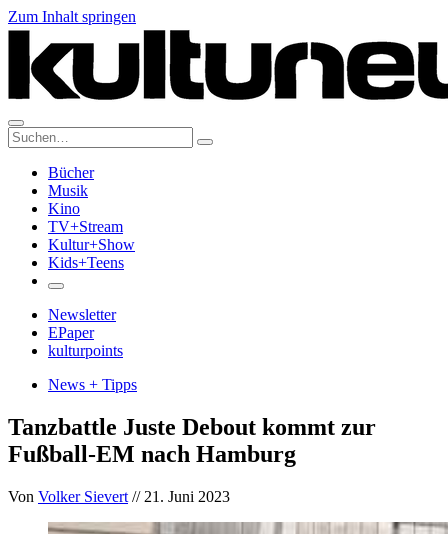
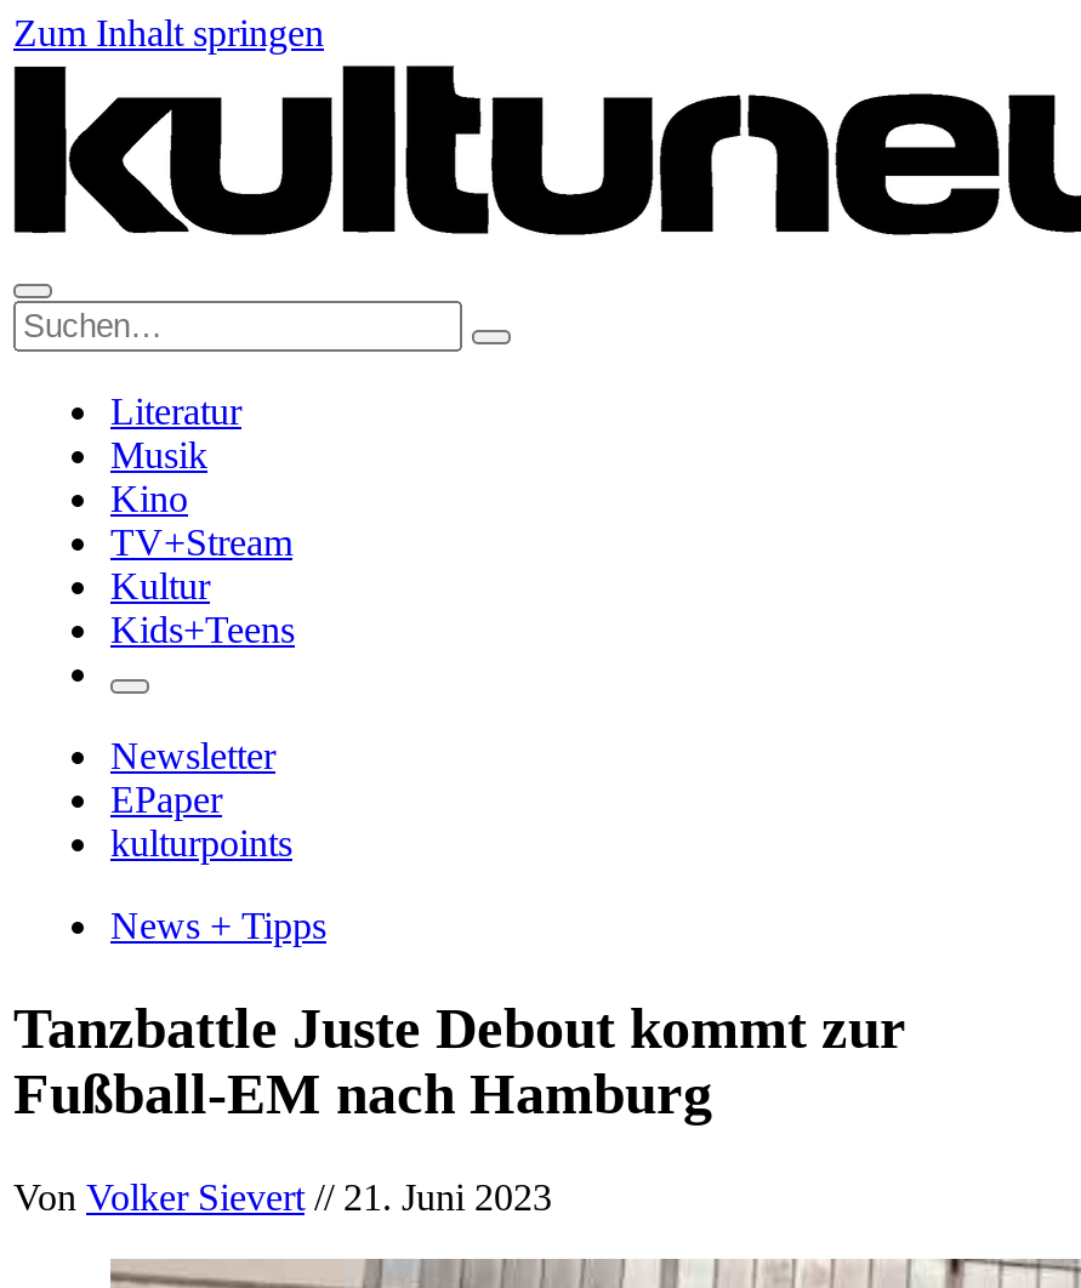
[48,164,94,181] Bücher -> [110,391,241,432] Literatur
[48,236,135,253] Kultur+Show -> [110,565,210,606] Kultur

